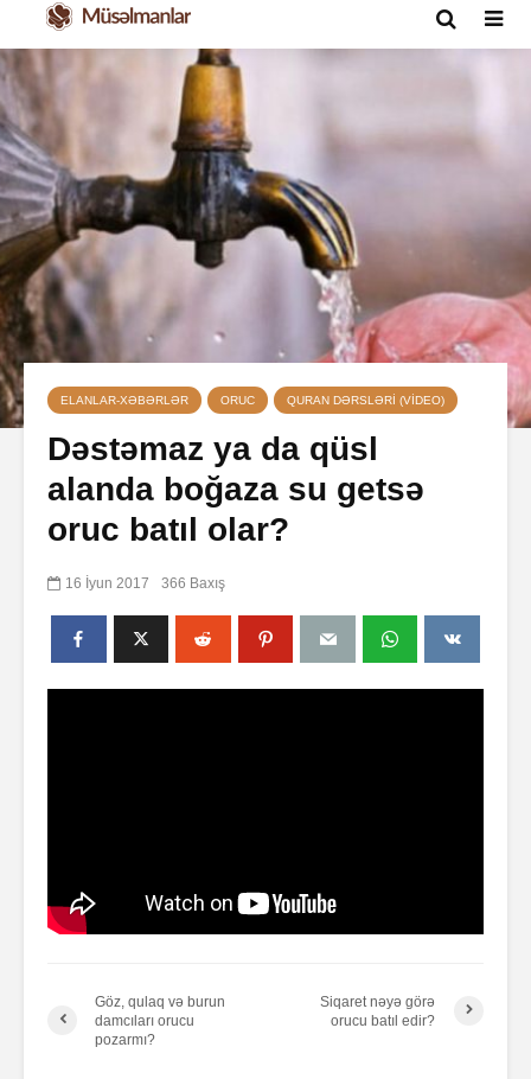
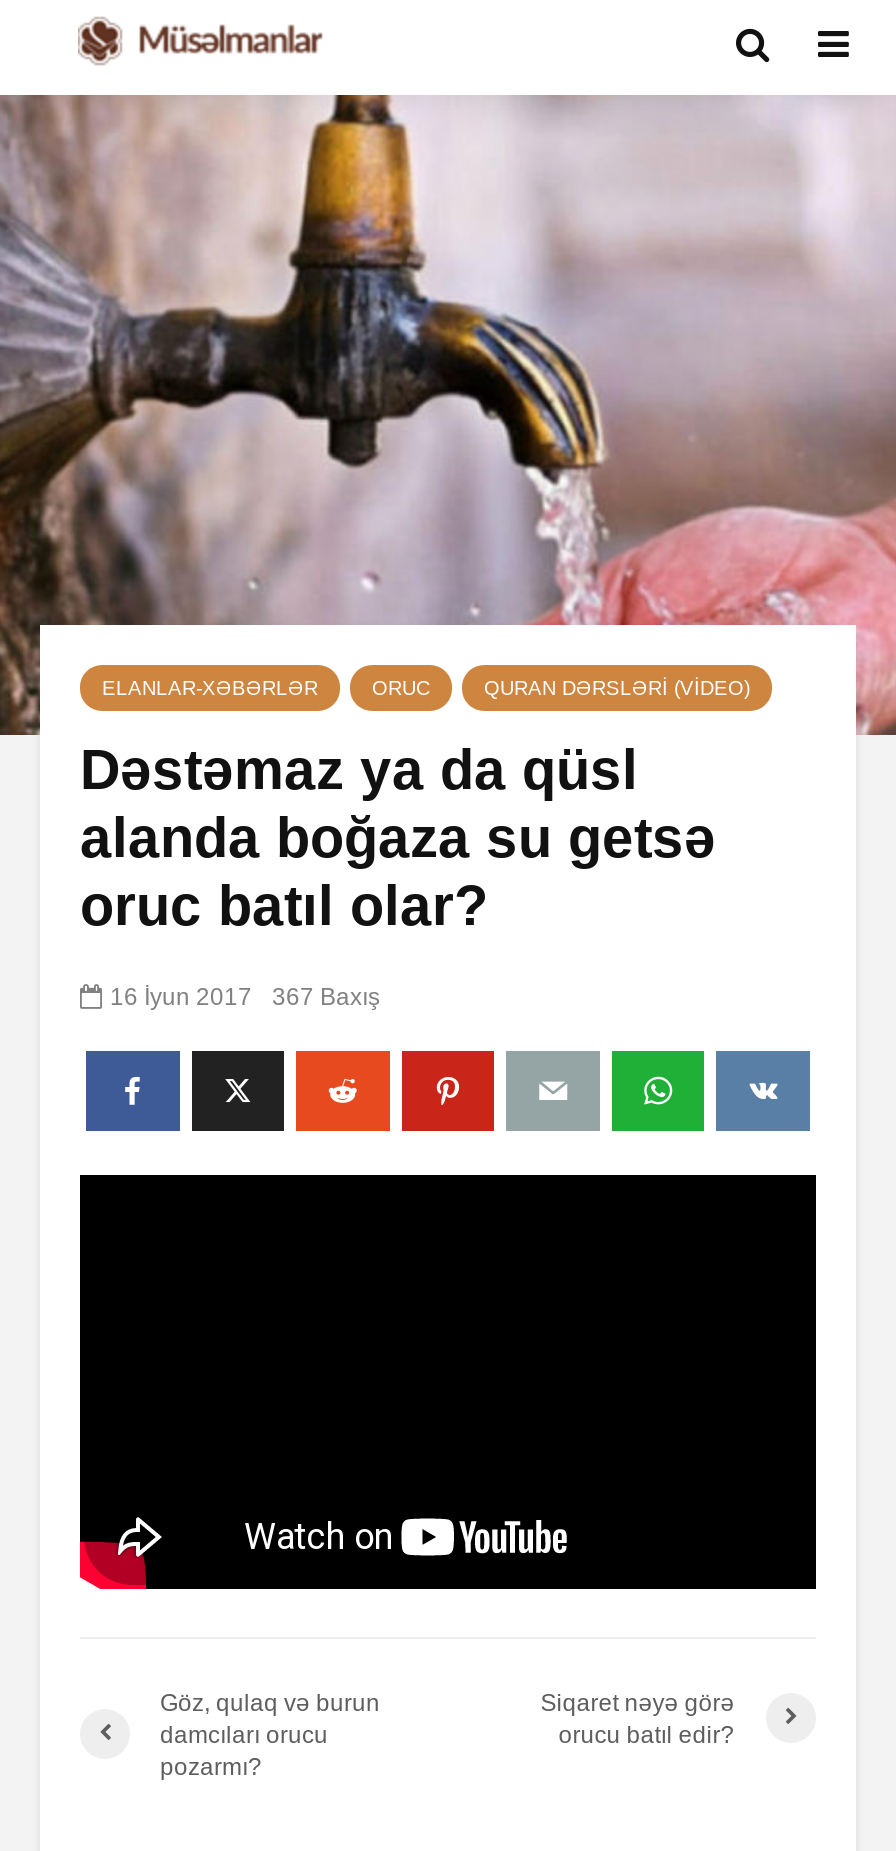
[65,575,225,591] 16 İyun 2017 366 Baxış -> [110,983,380,1011] 16 İyun 2017 367 Baxış

